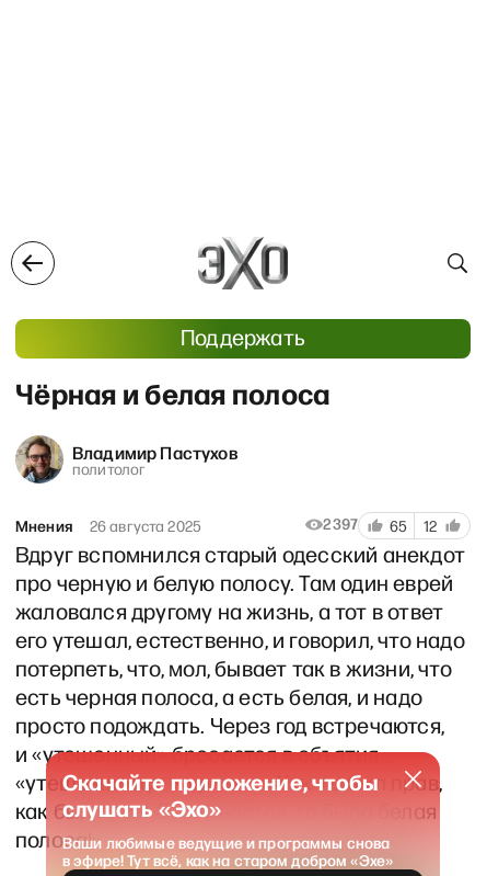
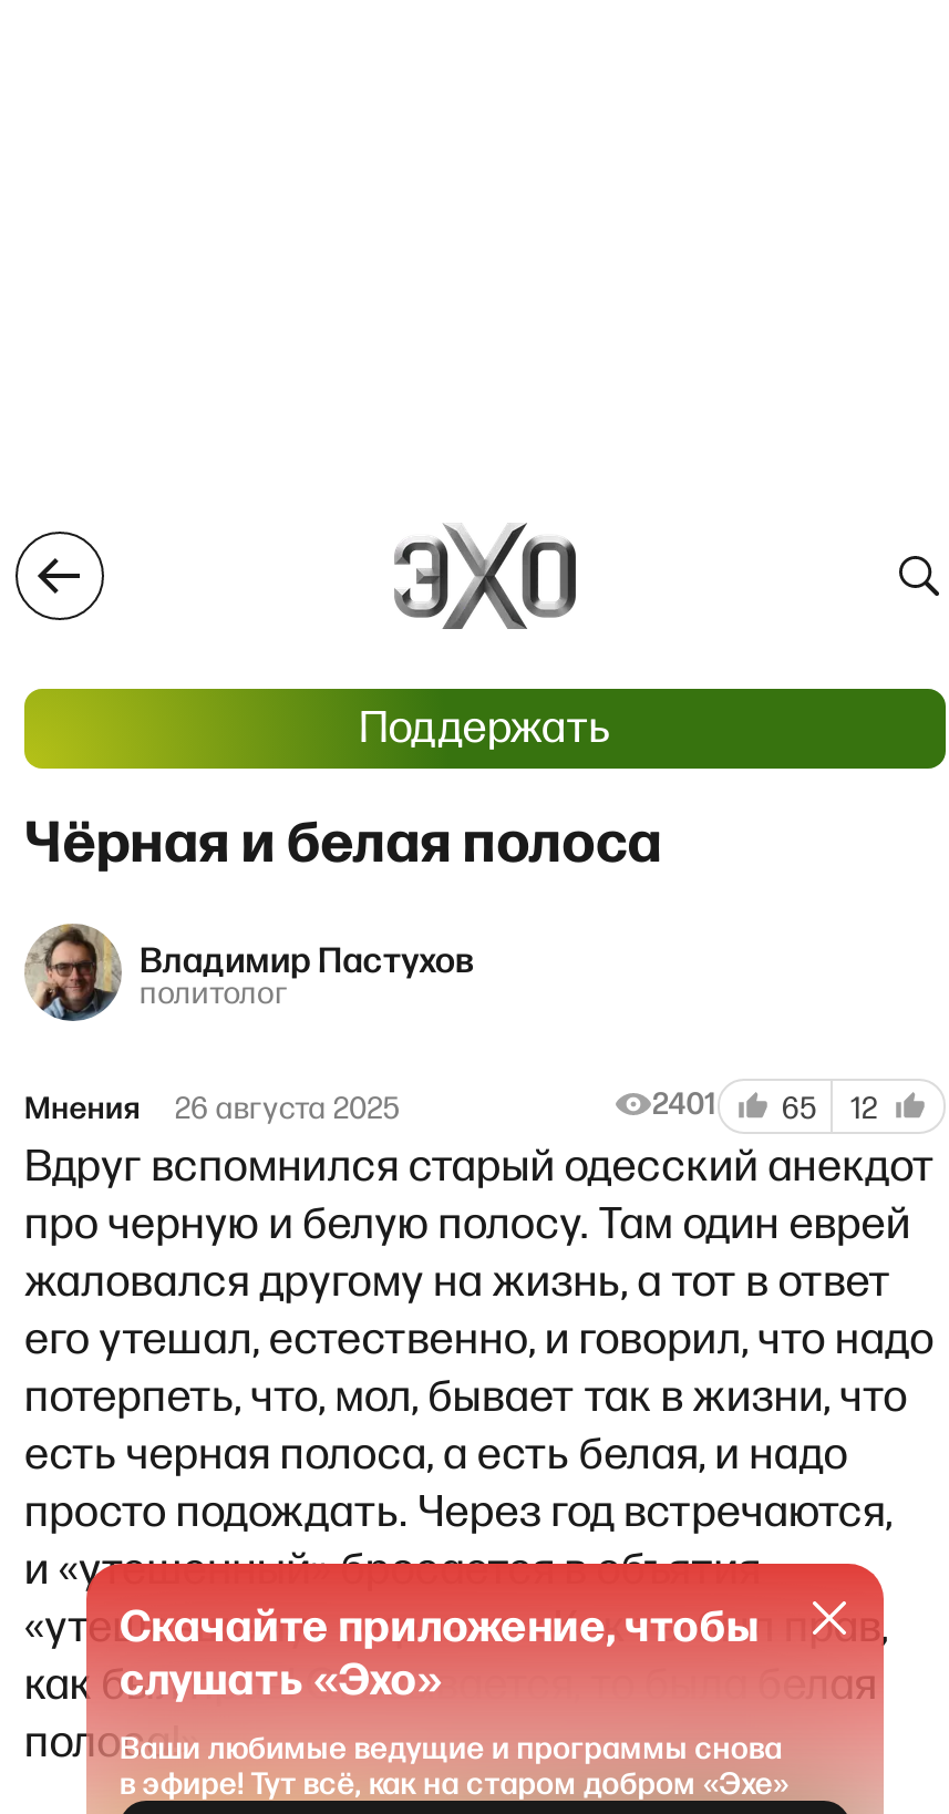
[323,513,437,536] 2397 65 12 -> [652,1080,877,1126] 2401 65 12

